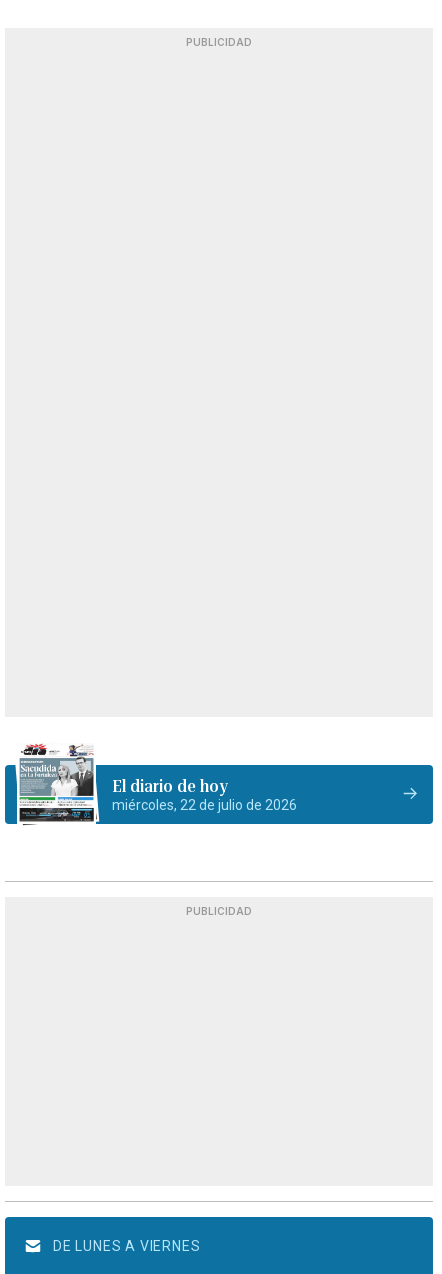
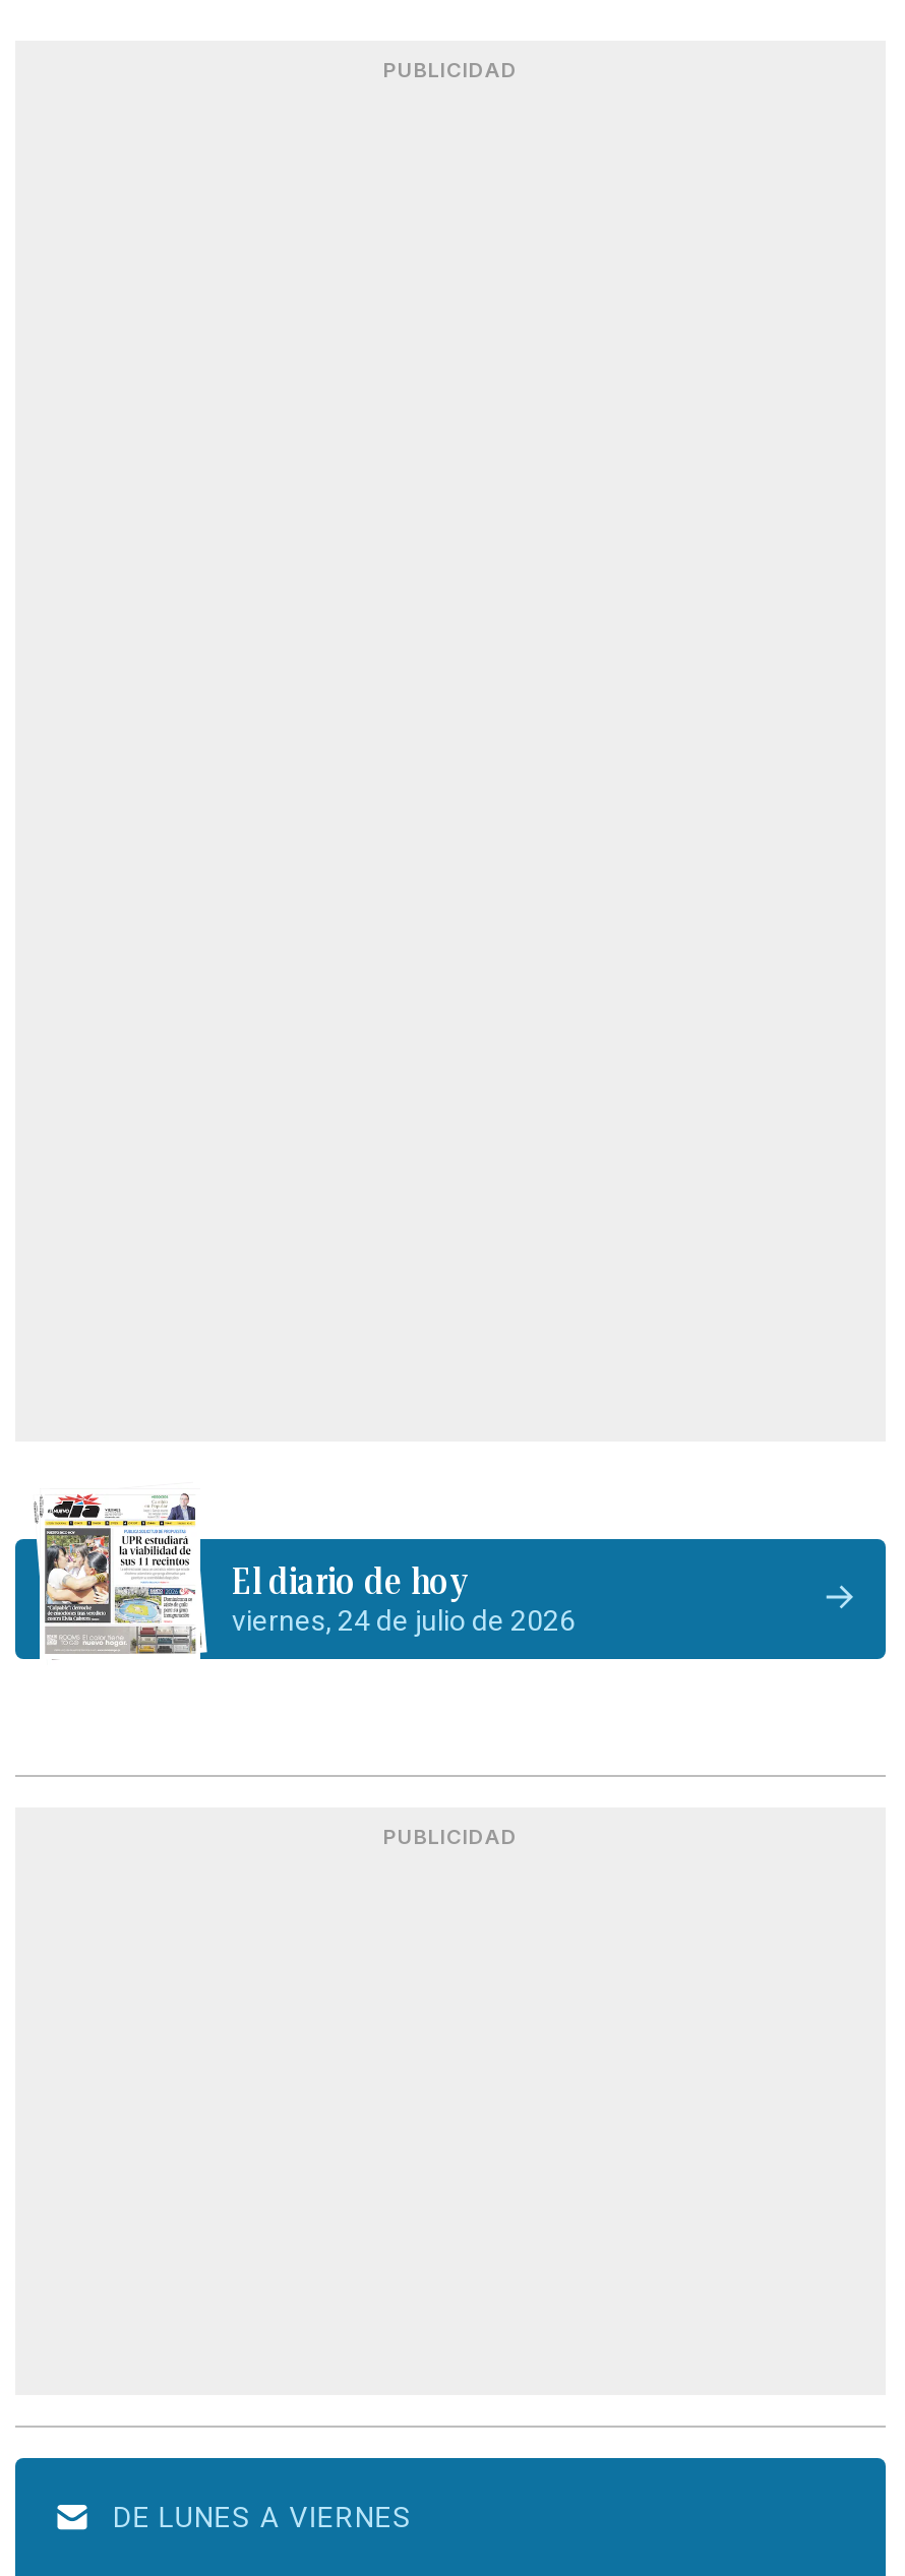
[15,743,296,826] [image] | miércoles, 22 de julio de 2026 -> [34,1492,576,1661] [image] | viernes, 24 de julio de 2026

